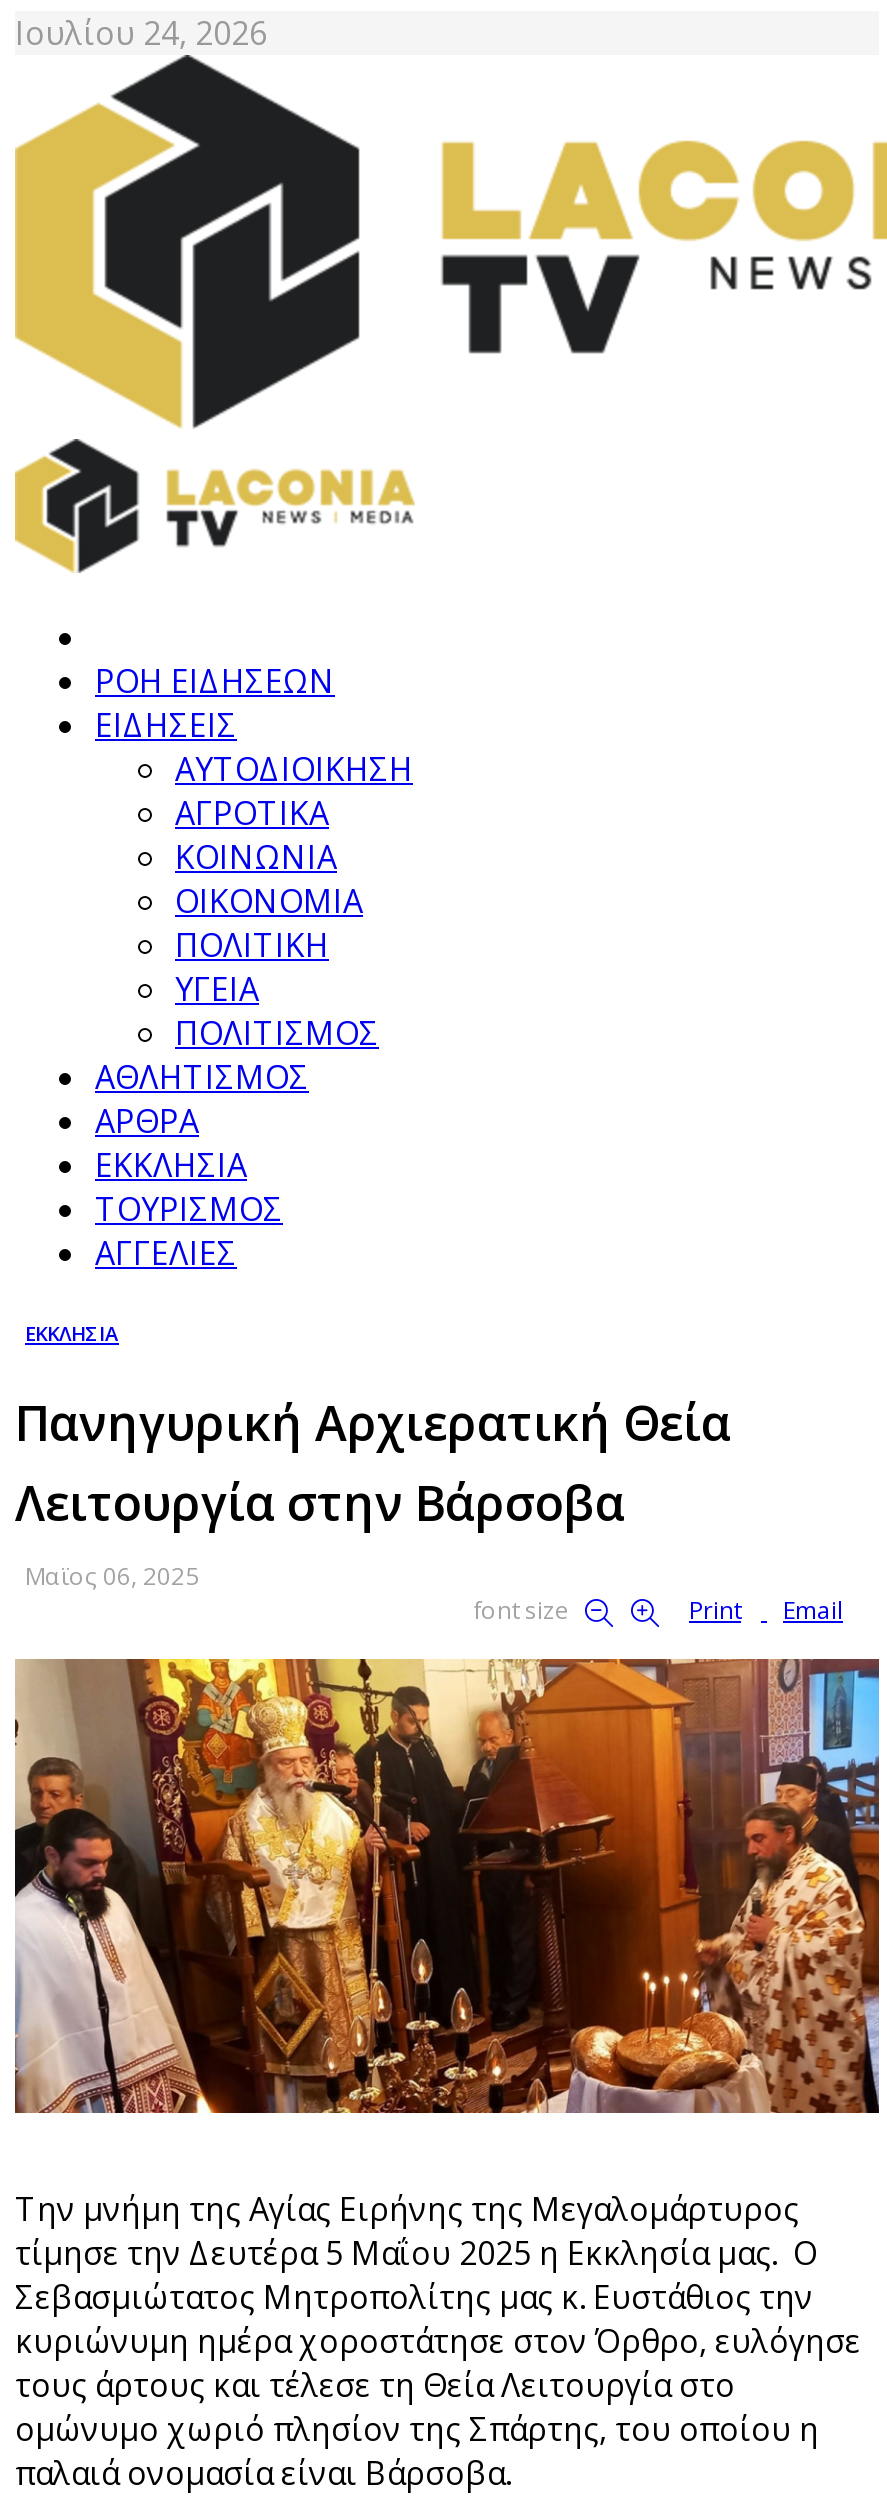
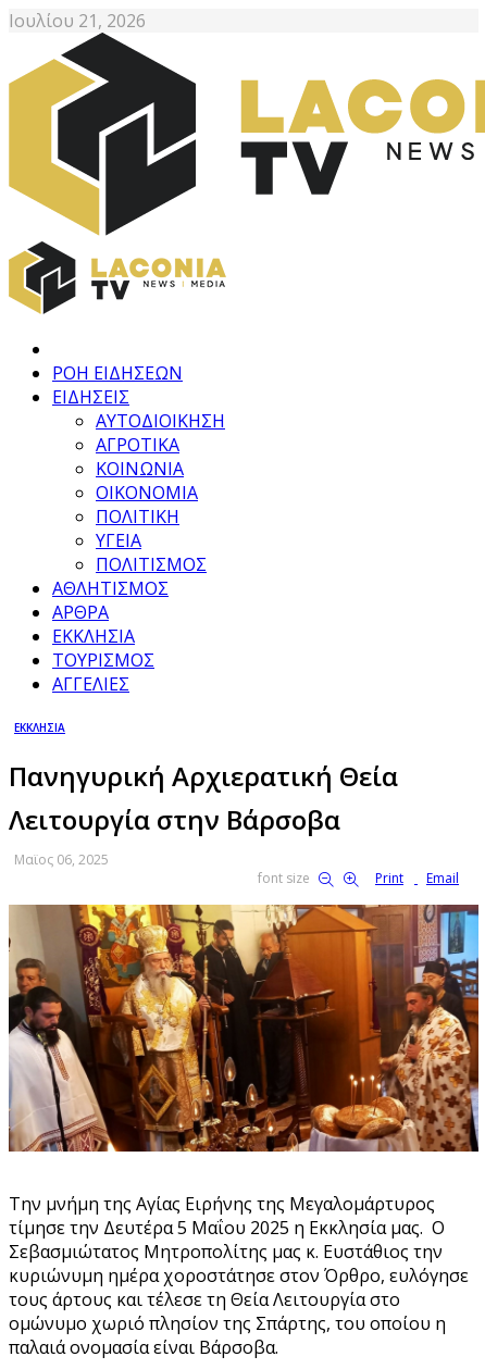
[15,11,267,55] Ιουλίου 24, 2026 -> [9,9,146,33] Ιουλίου 21, 2026

